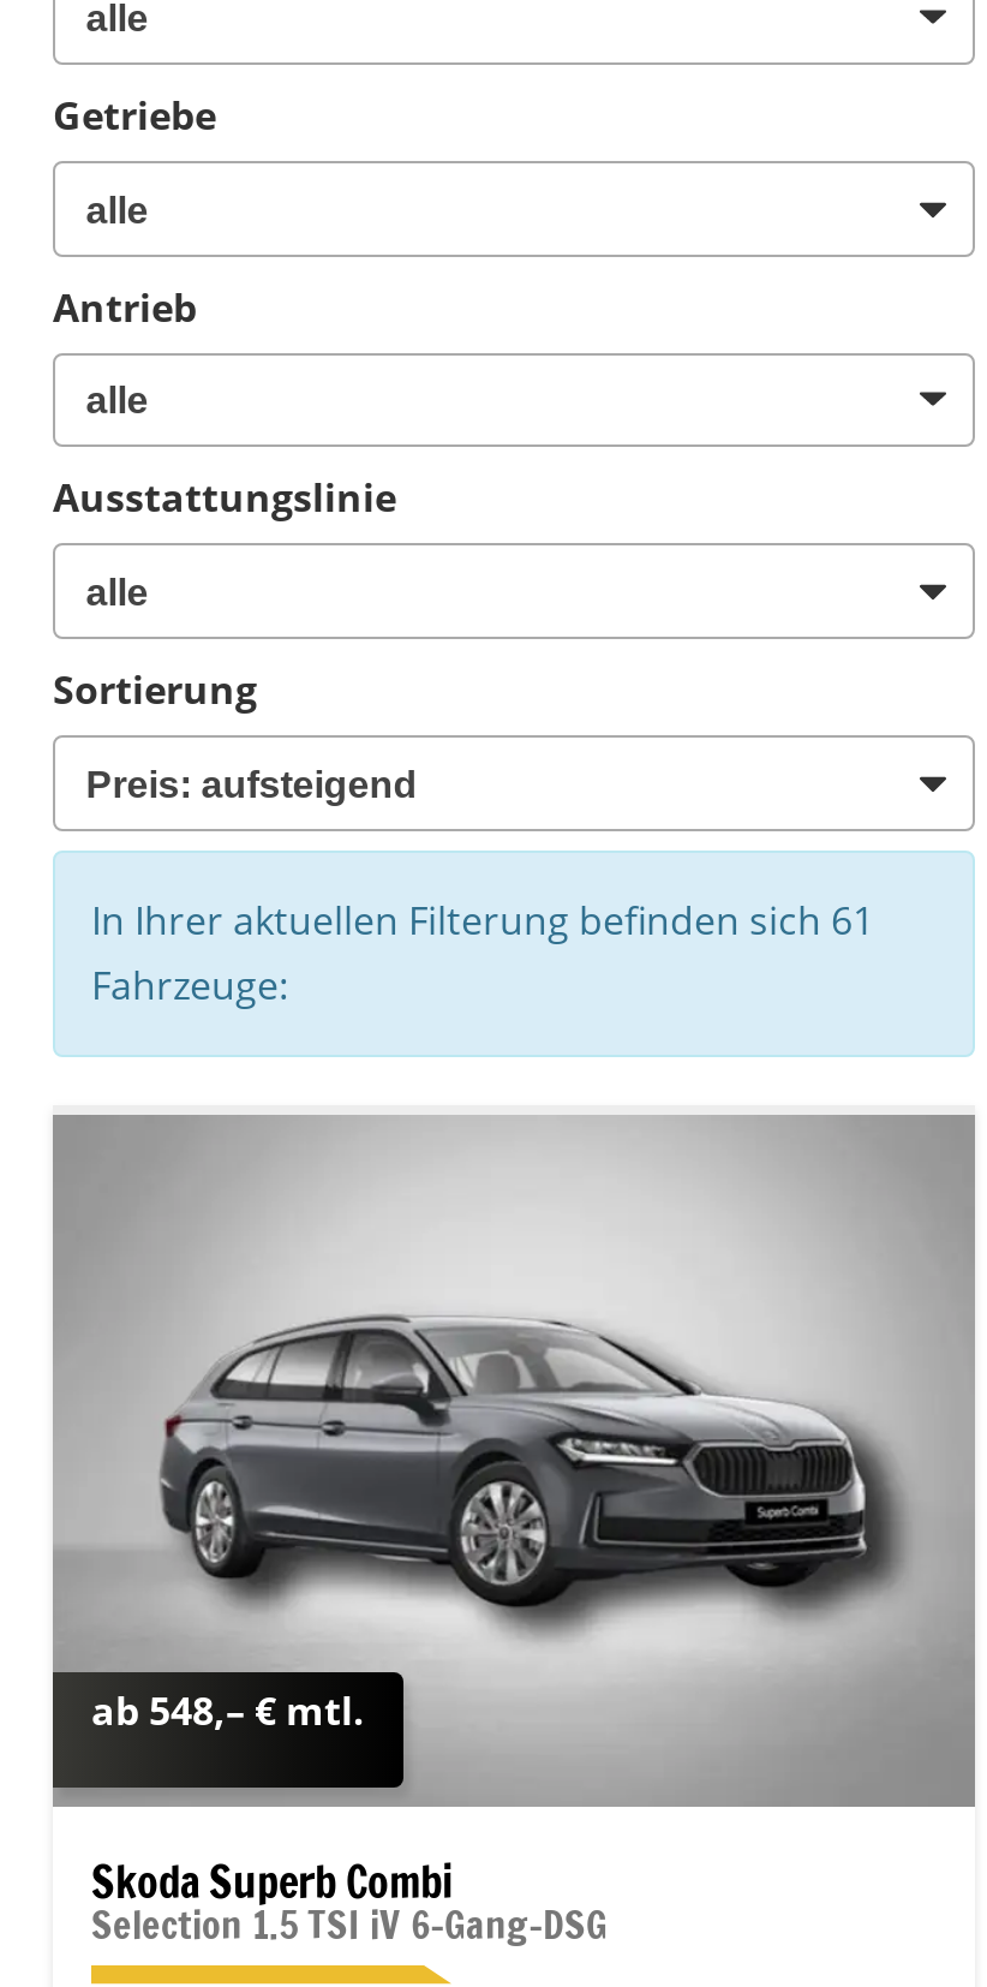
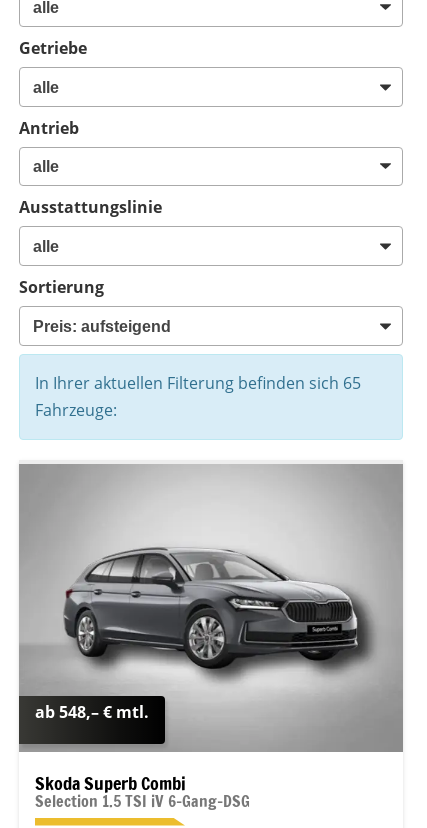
[91,893,874,946] In Ihrer aktuellen Filterung befinden sich 61 -> [35,372,361,394] In Ihrer aktuellen Filterung befinden sich 65

